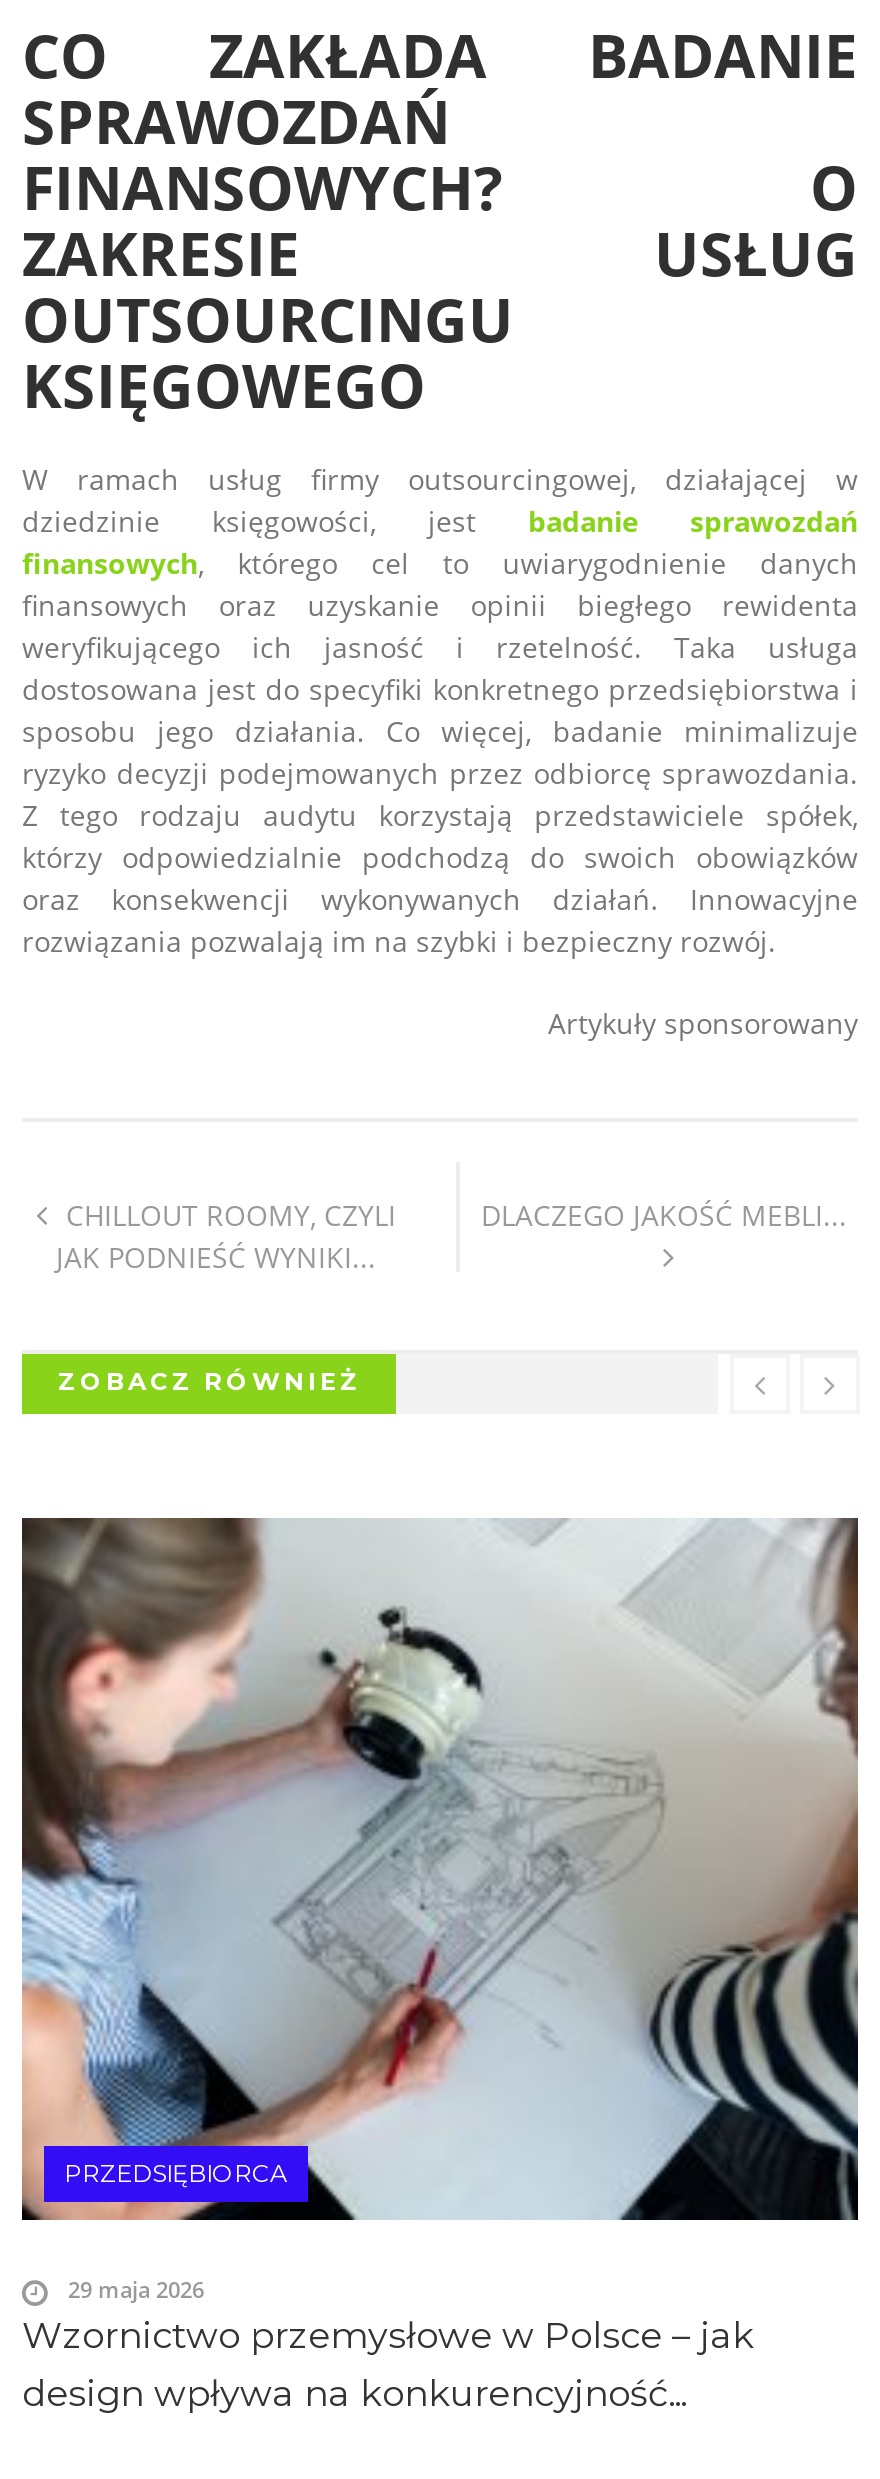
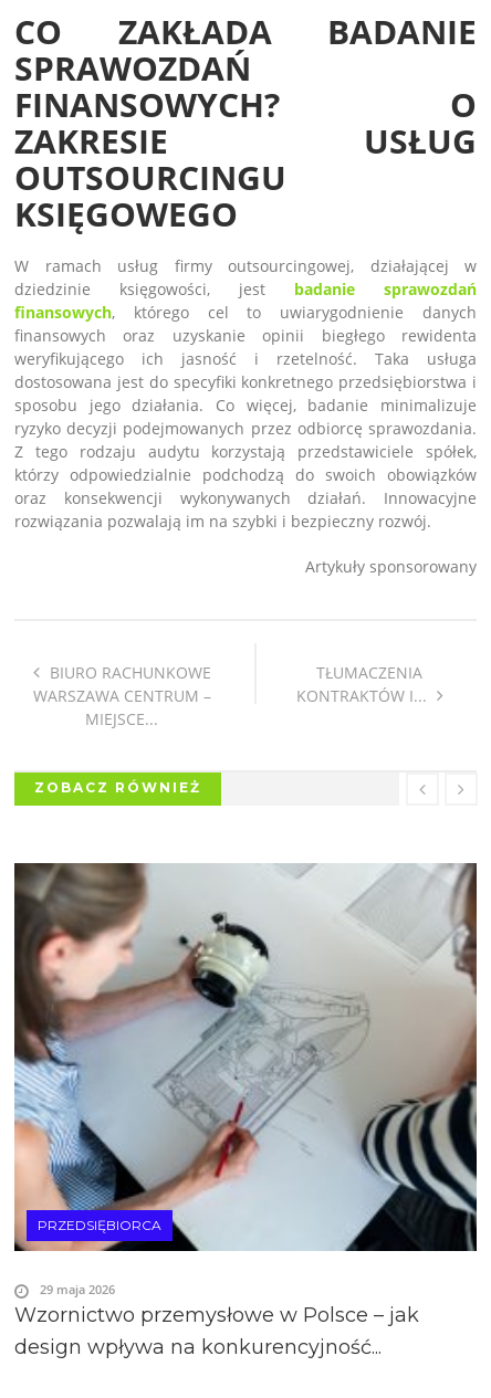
[56,1196,396,1276] CHILLOUT ROOMY, CZYLI | JAK PODNIEŚĆ WYNIKI... -> [33,662,211,730] BIURO RACHUNKOWE | WARSZAWA CENTRUM – | MIEJSCE...
[481,1196,847,1234] DLACZEGO JAKOŚĆ MEBLI... -> [296,662,431,706] TŁUMACZENIA | KONTRAKTÓW I...

